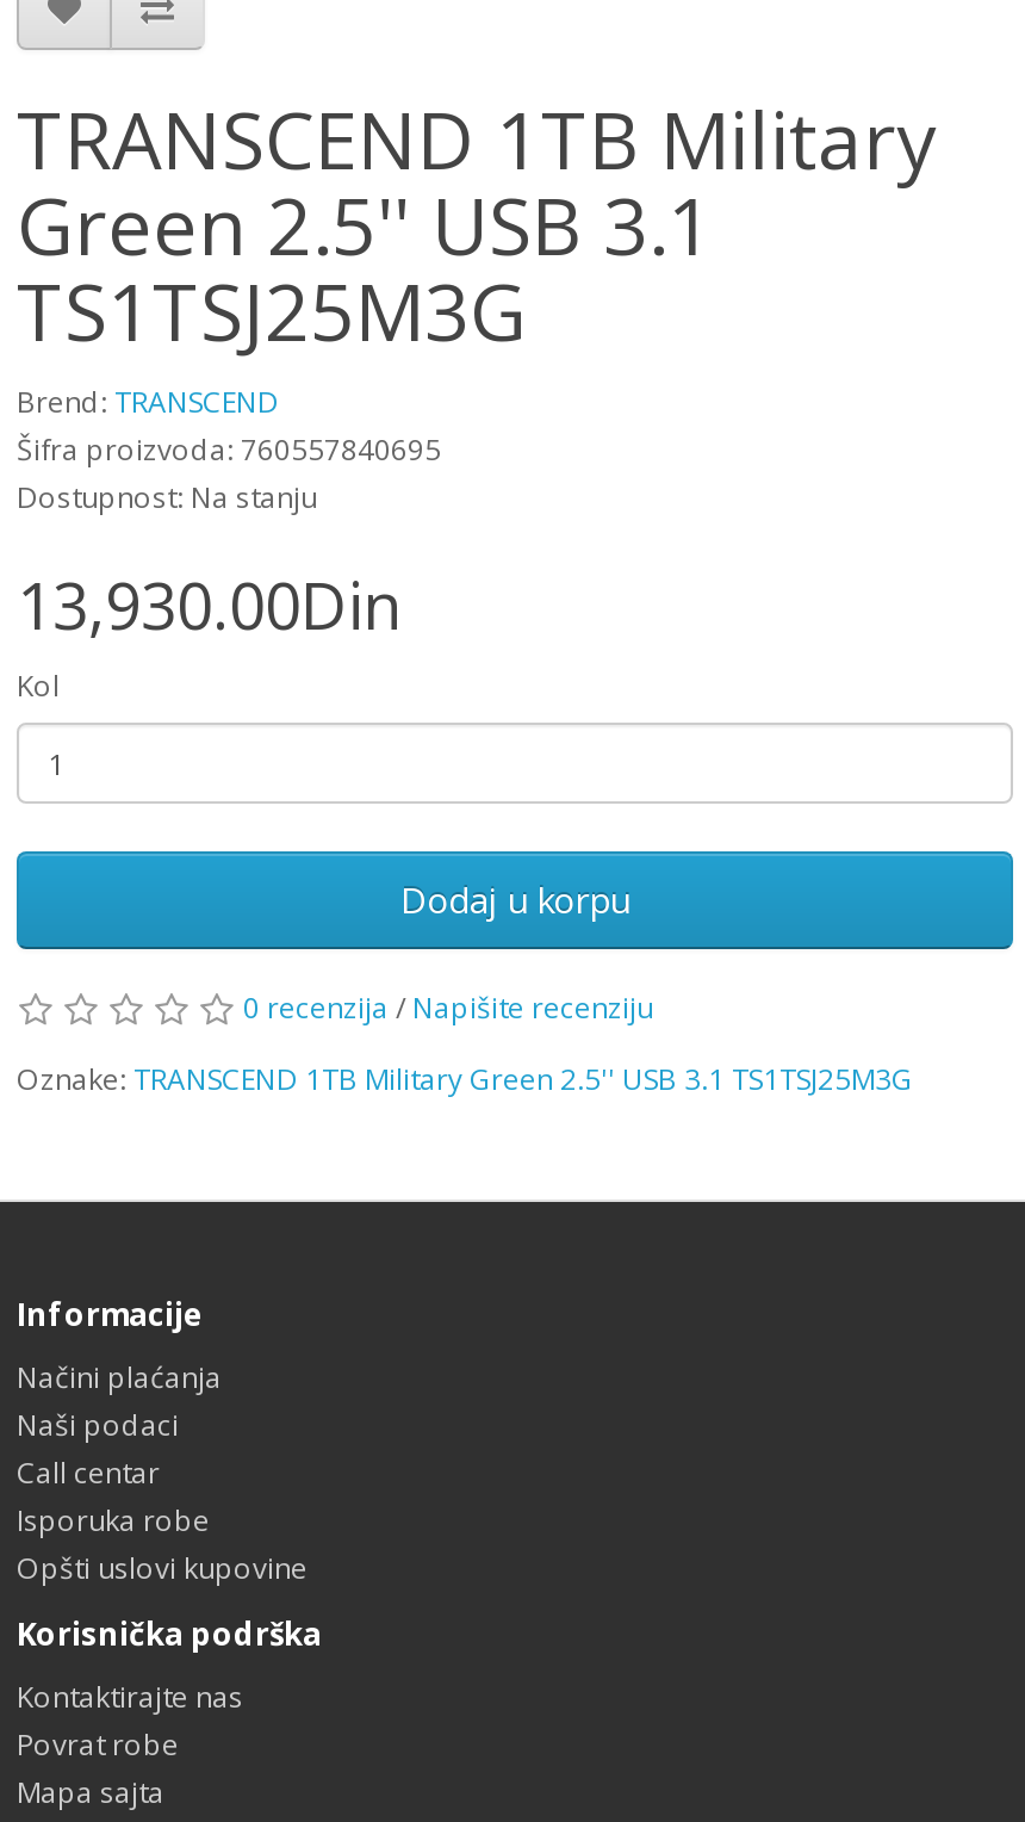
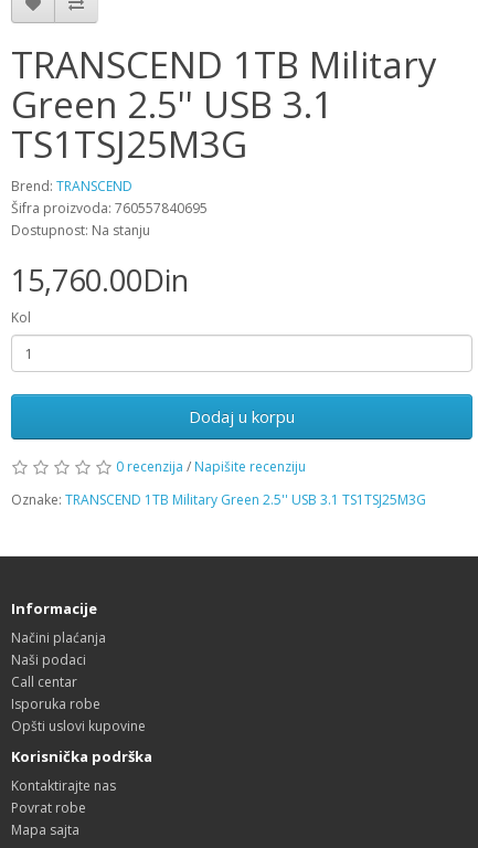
[17,560,400,649] 13,930.00Din -> [11,259,189,300] 15,760.00Din

